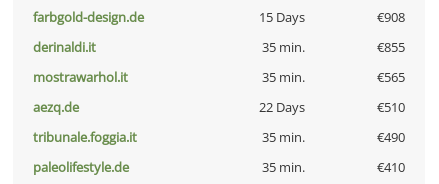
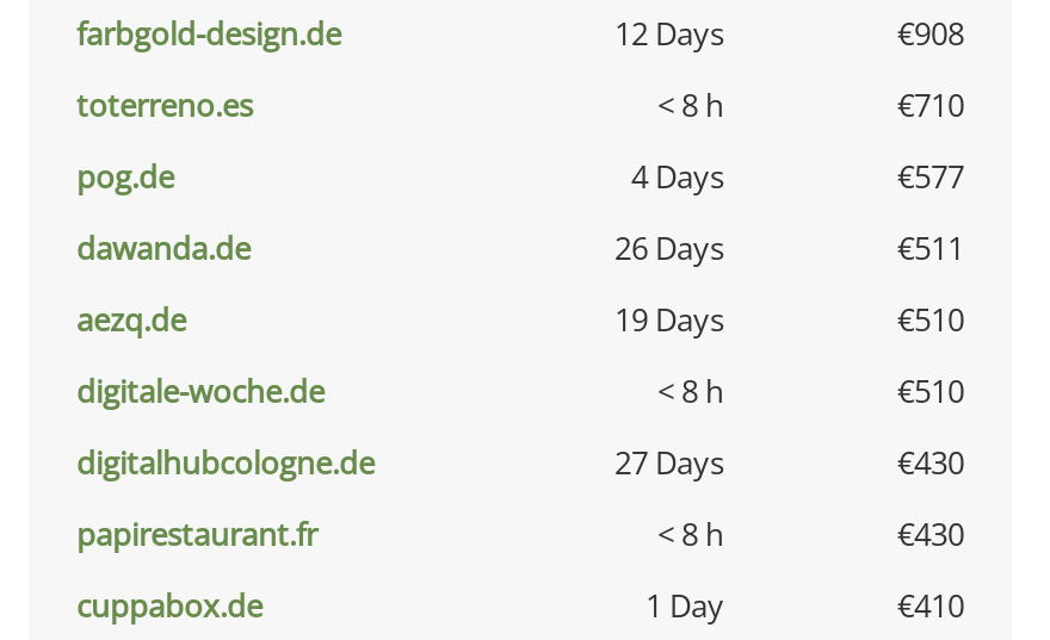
[258,8,304,26] 15 Days -> [614,12,724,55] 12 Days
[33,38,405,86] derinaldi.it | 35 min. | €855 | mostrawarhol.it | 35 min. | €565 -> [76,83,964,269] toterreno.es | < 8 h | €710 | pog.de | 4 Days | €577 | dawanda.de | 26 Days | €511
[258,98,304,116] 22 Days -> [614,298,724,341] 19 Days
[33,128,405,176] tribunale.foggia.it | 35 min. | €490 | paleolifestyle.de | 35 min. -> [76,369,964,627] digitale-woche.de | < 8 h | €510 | digitalhubcologne.de | 27 Days | €430 | papirestaurant.fr | < 8 h | €430 | cuppabox.de | 1 Day

